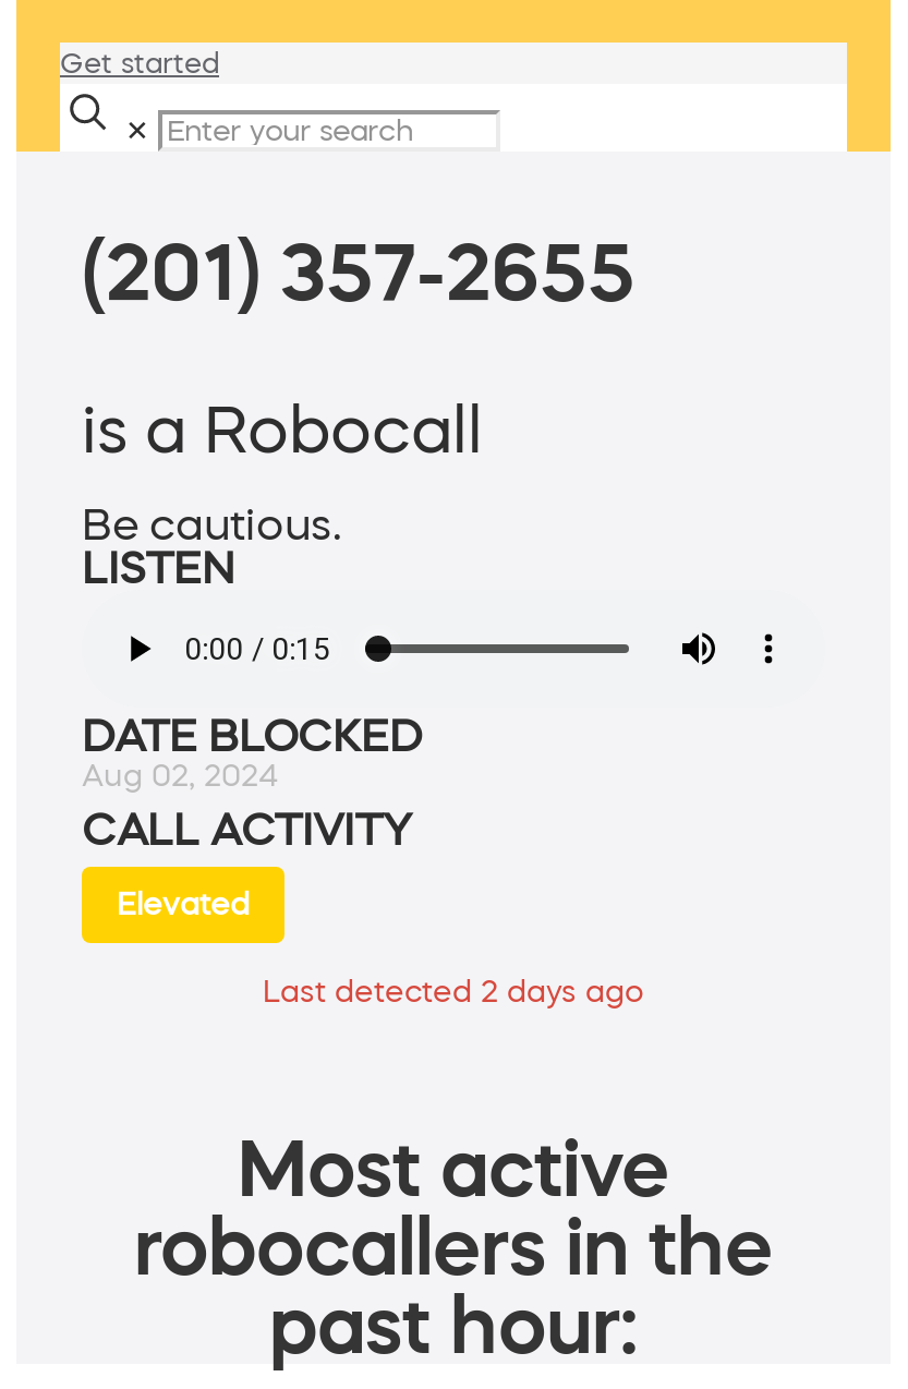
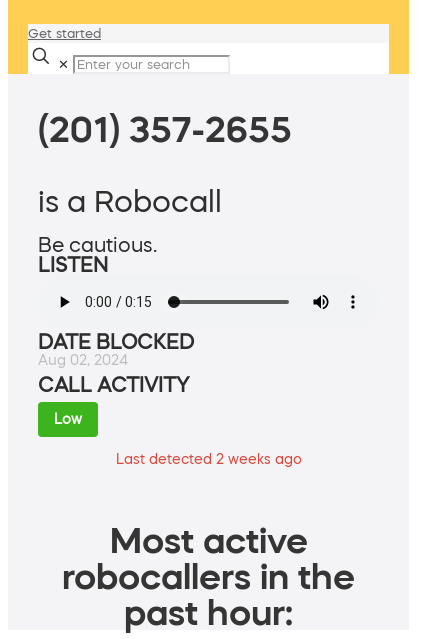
[117,889,250,920] Elevated -> [54,412,82,426] Low
[263,976,644,1007] Last detected 2 days ago -> [115,452,301,466] Last detected 2 weeks ago

